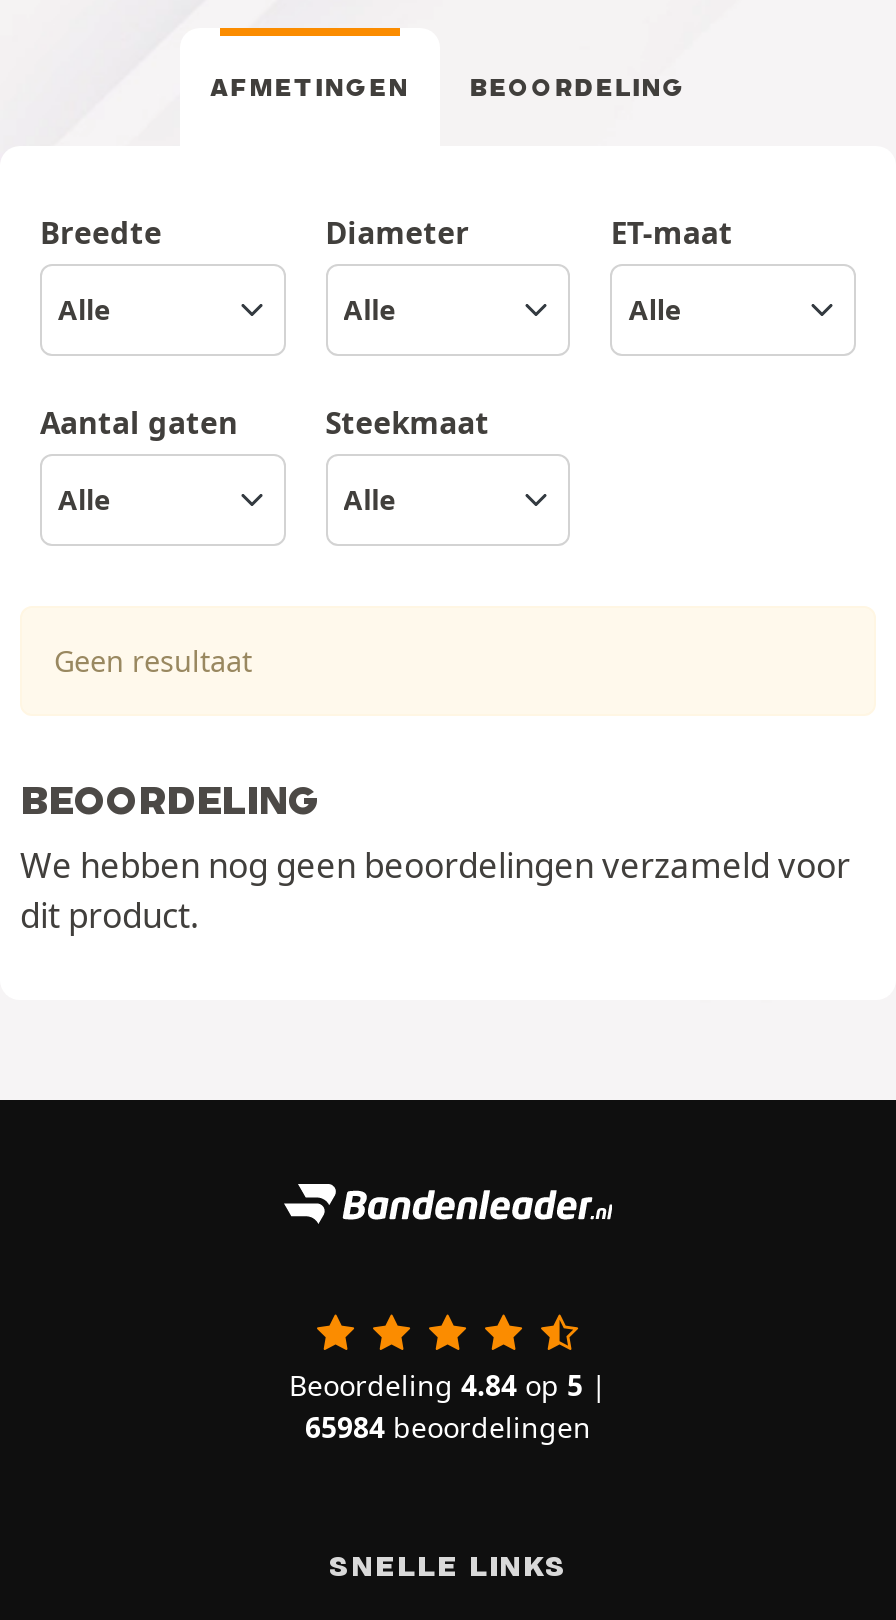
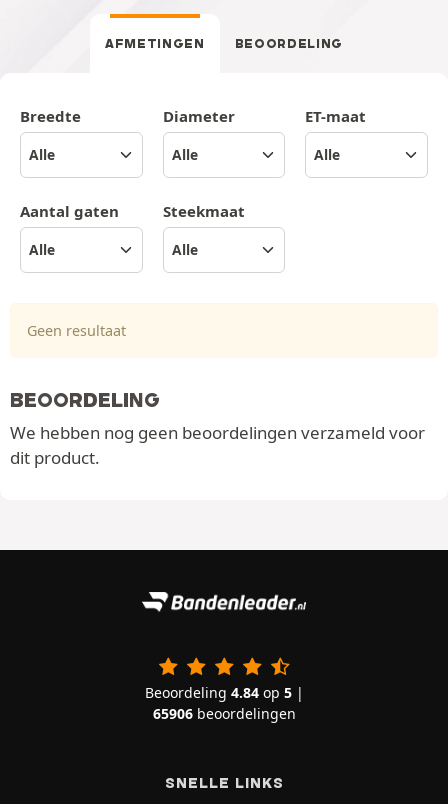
[305,1409,591,1447] 65984 beoordelingen -> [152,704,295,723] 65906 beoordelingen

